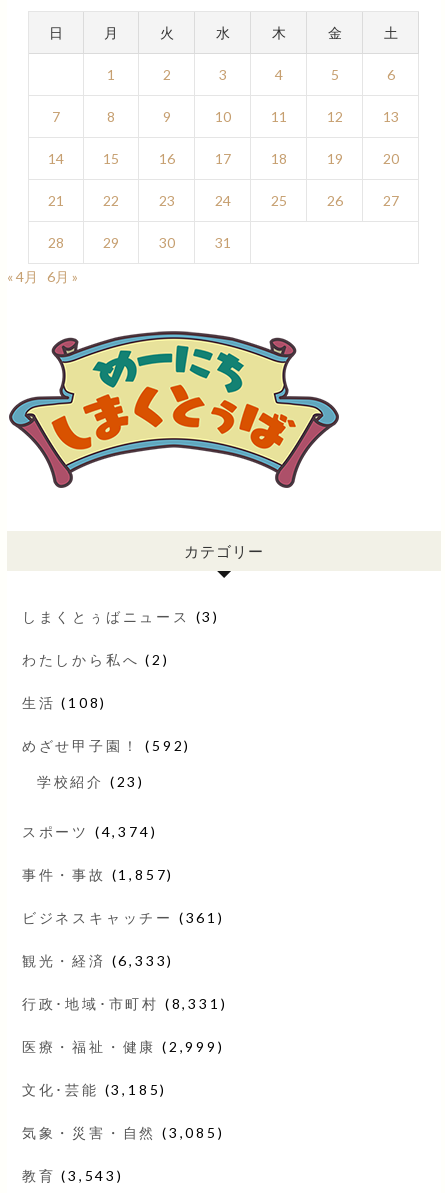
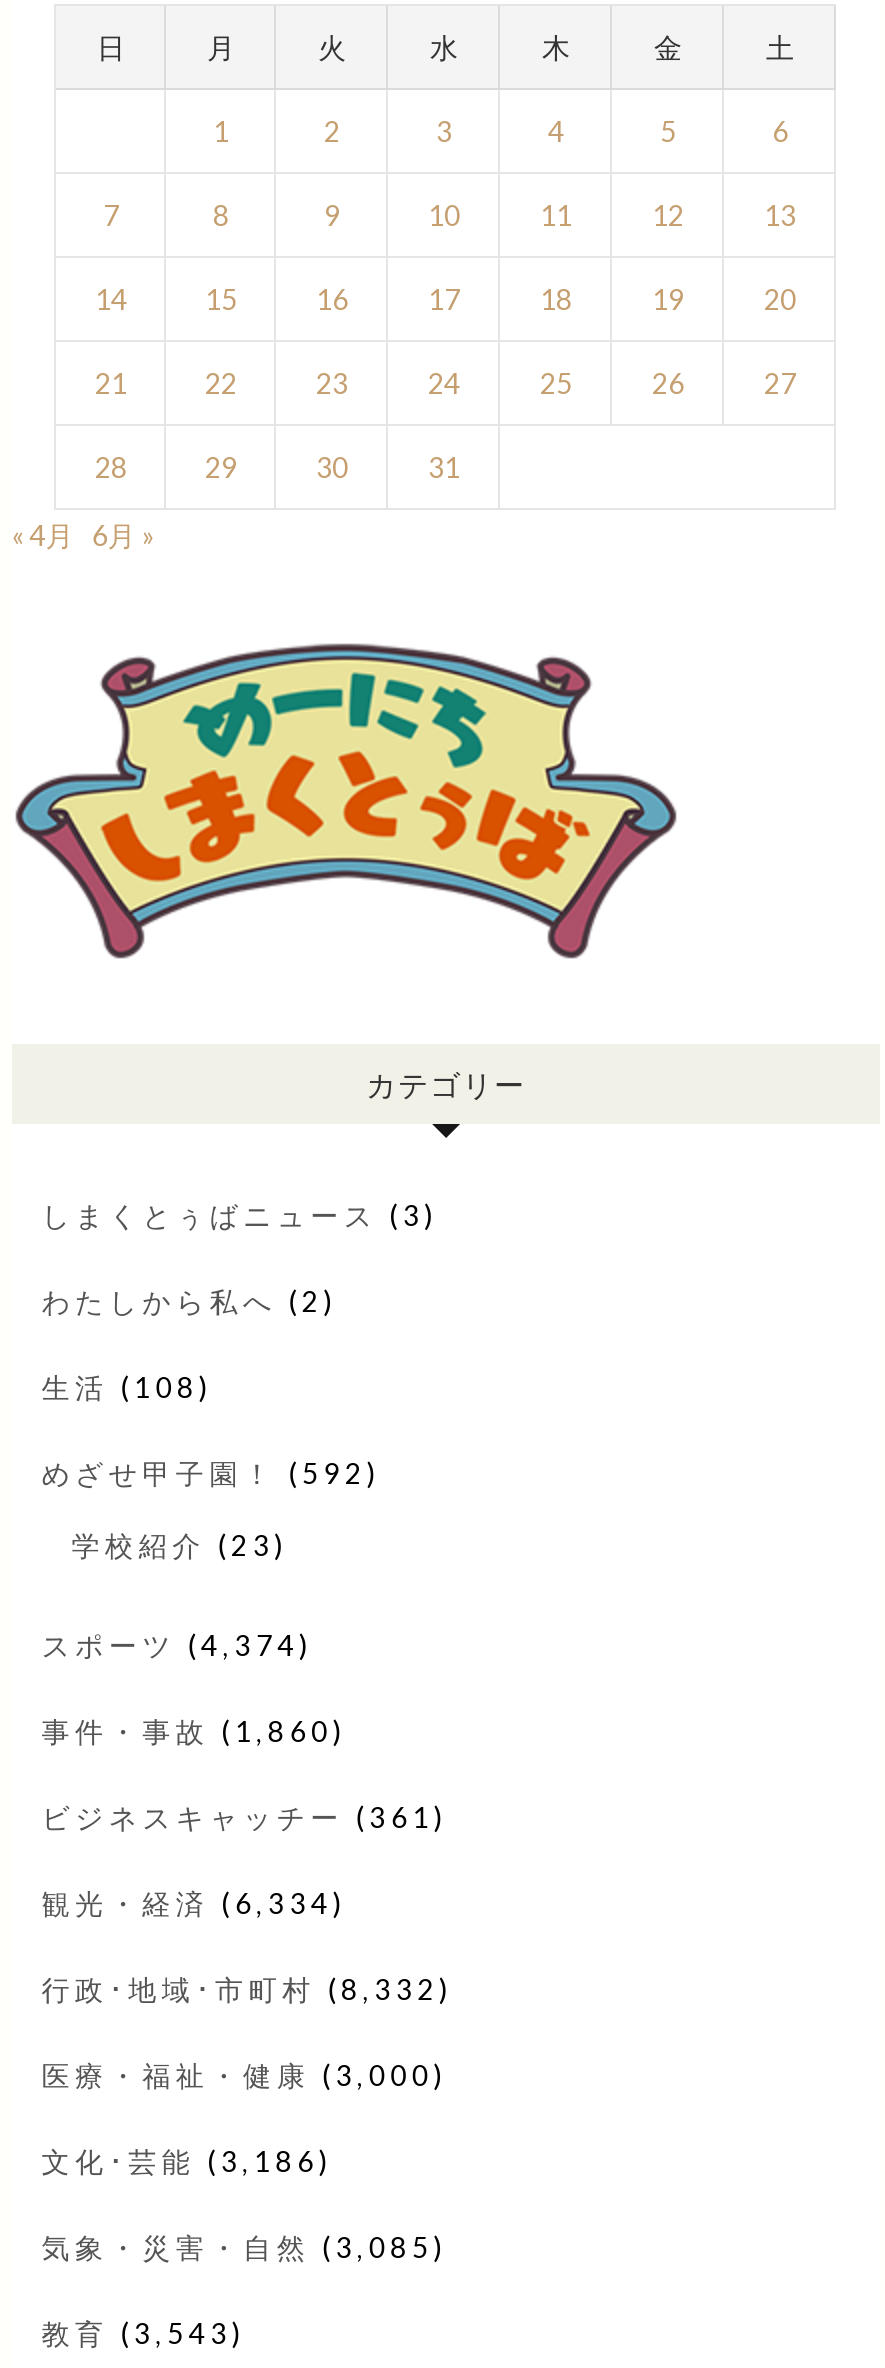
[22,866,174,883] 事件・事故(1,857) -> [41,1714,346,1748] 事件・事故(1,860)
[22,952,174,969] 観光・経済(6,333) -> [41,1886,346,1920] 観光・経済(6,334)
[22,995,227,1012] 行政･地域･市町村(8,331) -> [41,1972,453,2006] 行政･地域･市町村(8,332)
[22,1038,224,1055] 医療・福祉・健康(2,999) -> [41,2058,447,2092] 医療・福祉・健康(3,000)
[22,1081,167,1098] 文化･芸能(3,185) -> [41,2144,332,2178] 文化･芸能(3,186)

